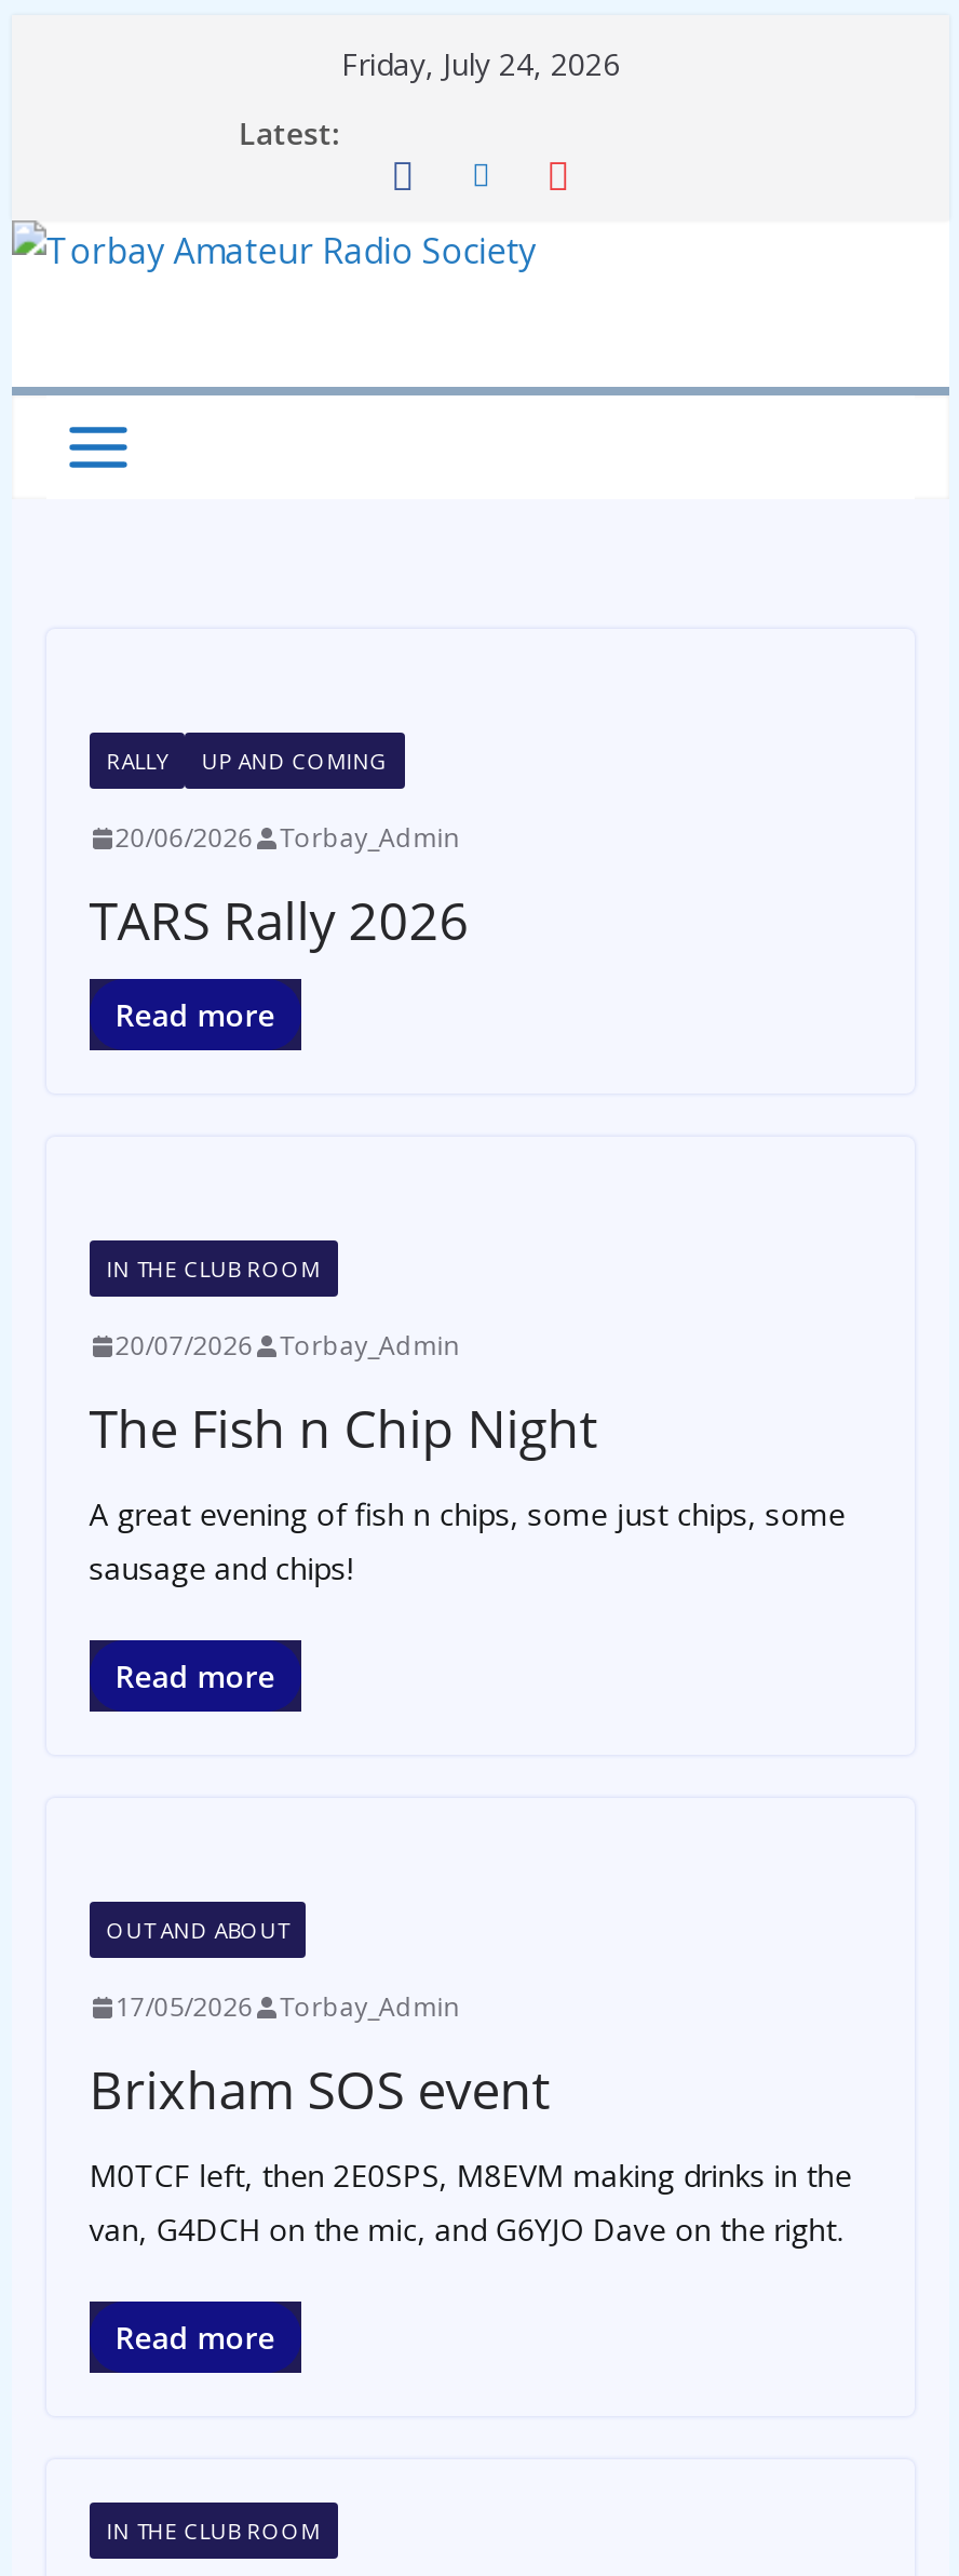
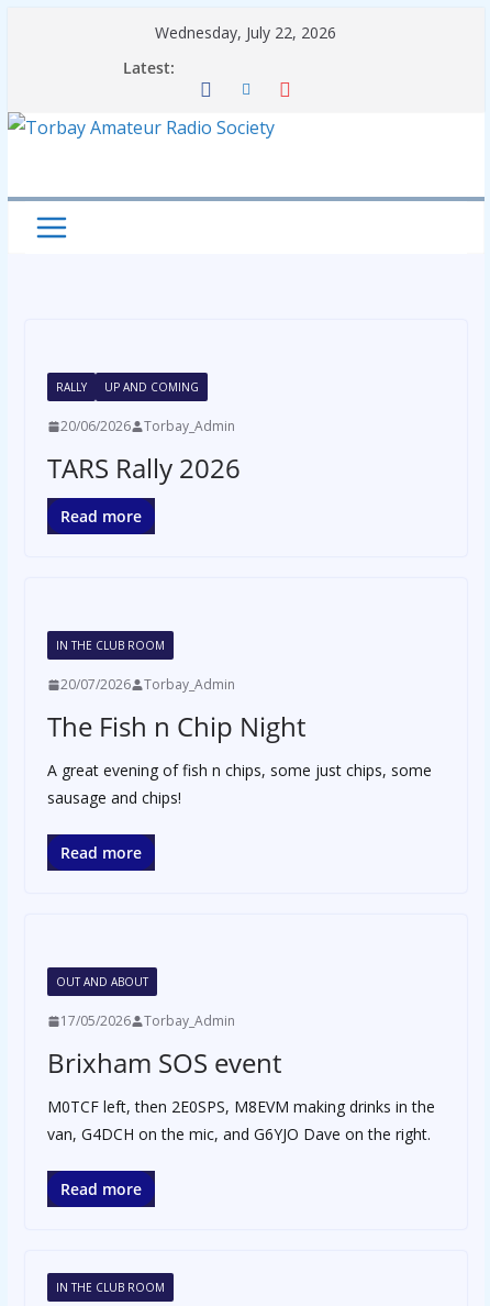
[341,43,620,84] Friday, July 24, 2026 -> [155,22,337,43] Wednesday, July 22, 2026

